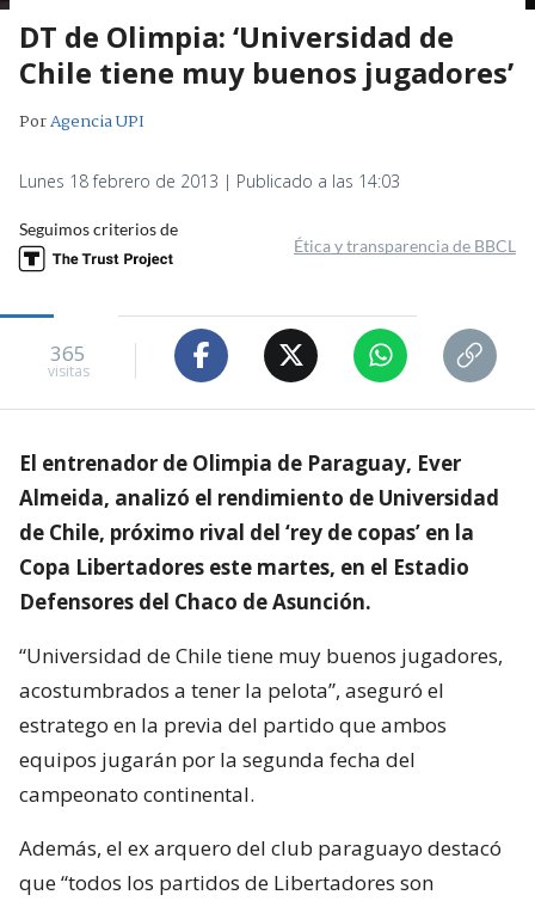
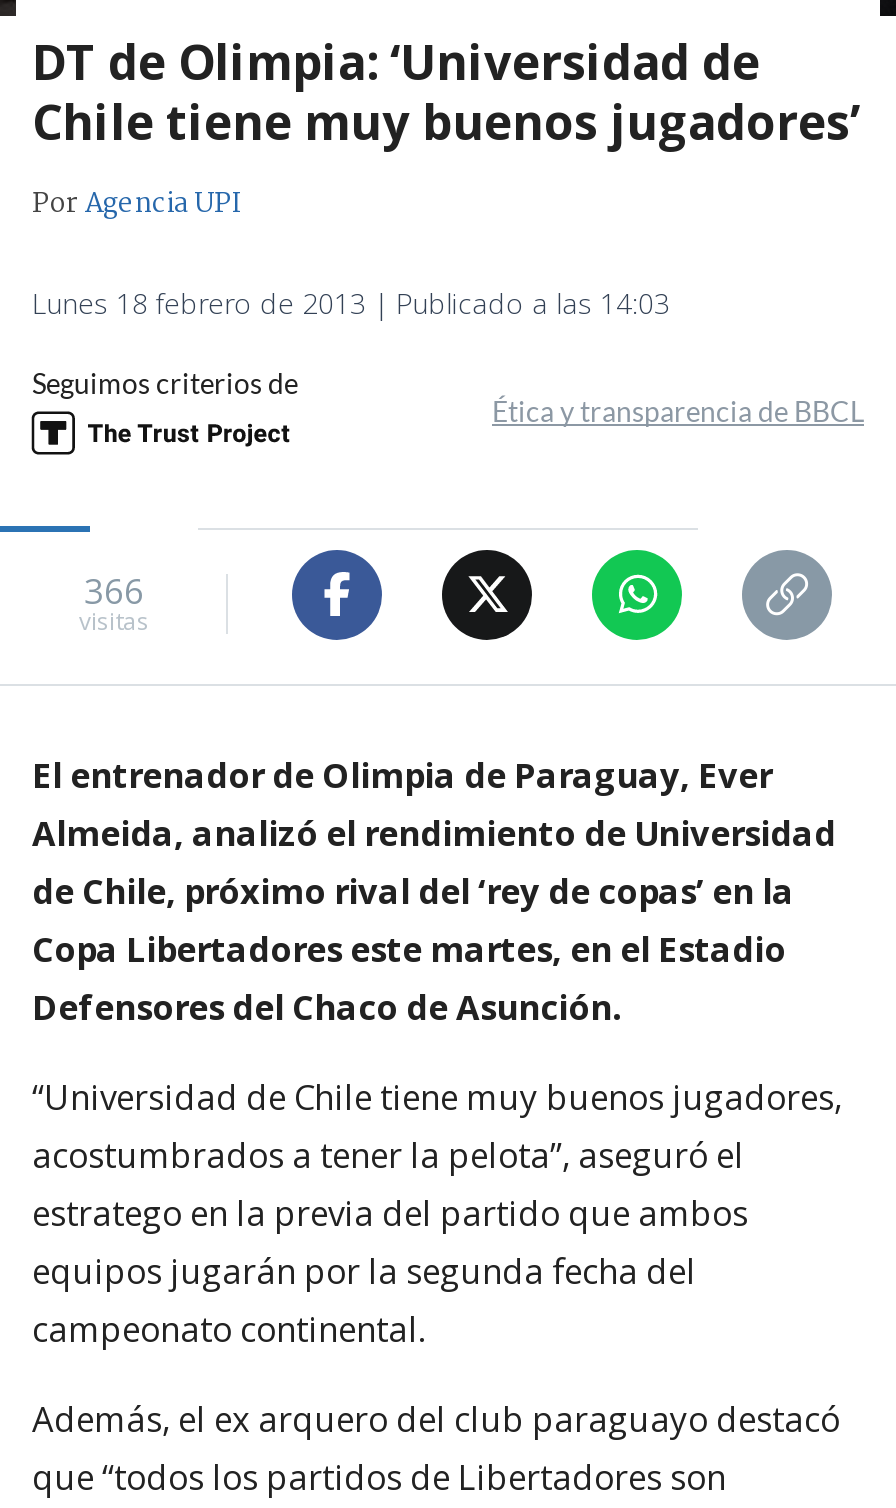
[50,340,86,367] 365 -> [84,569,144,615] 366

